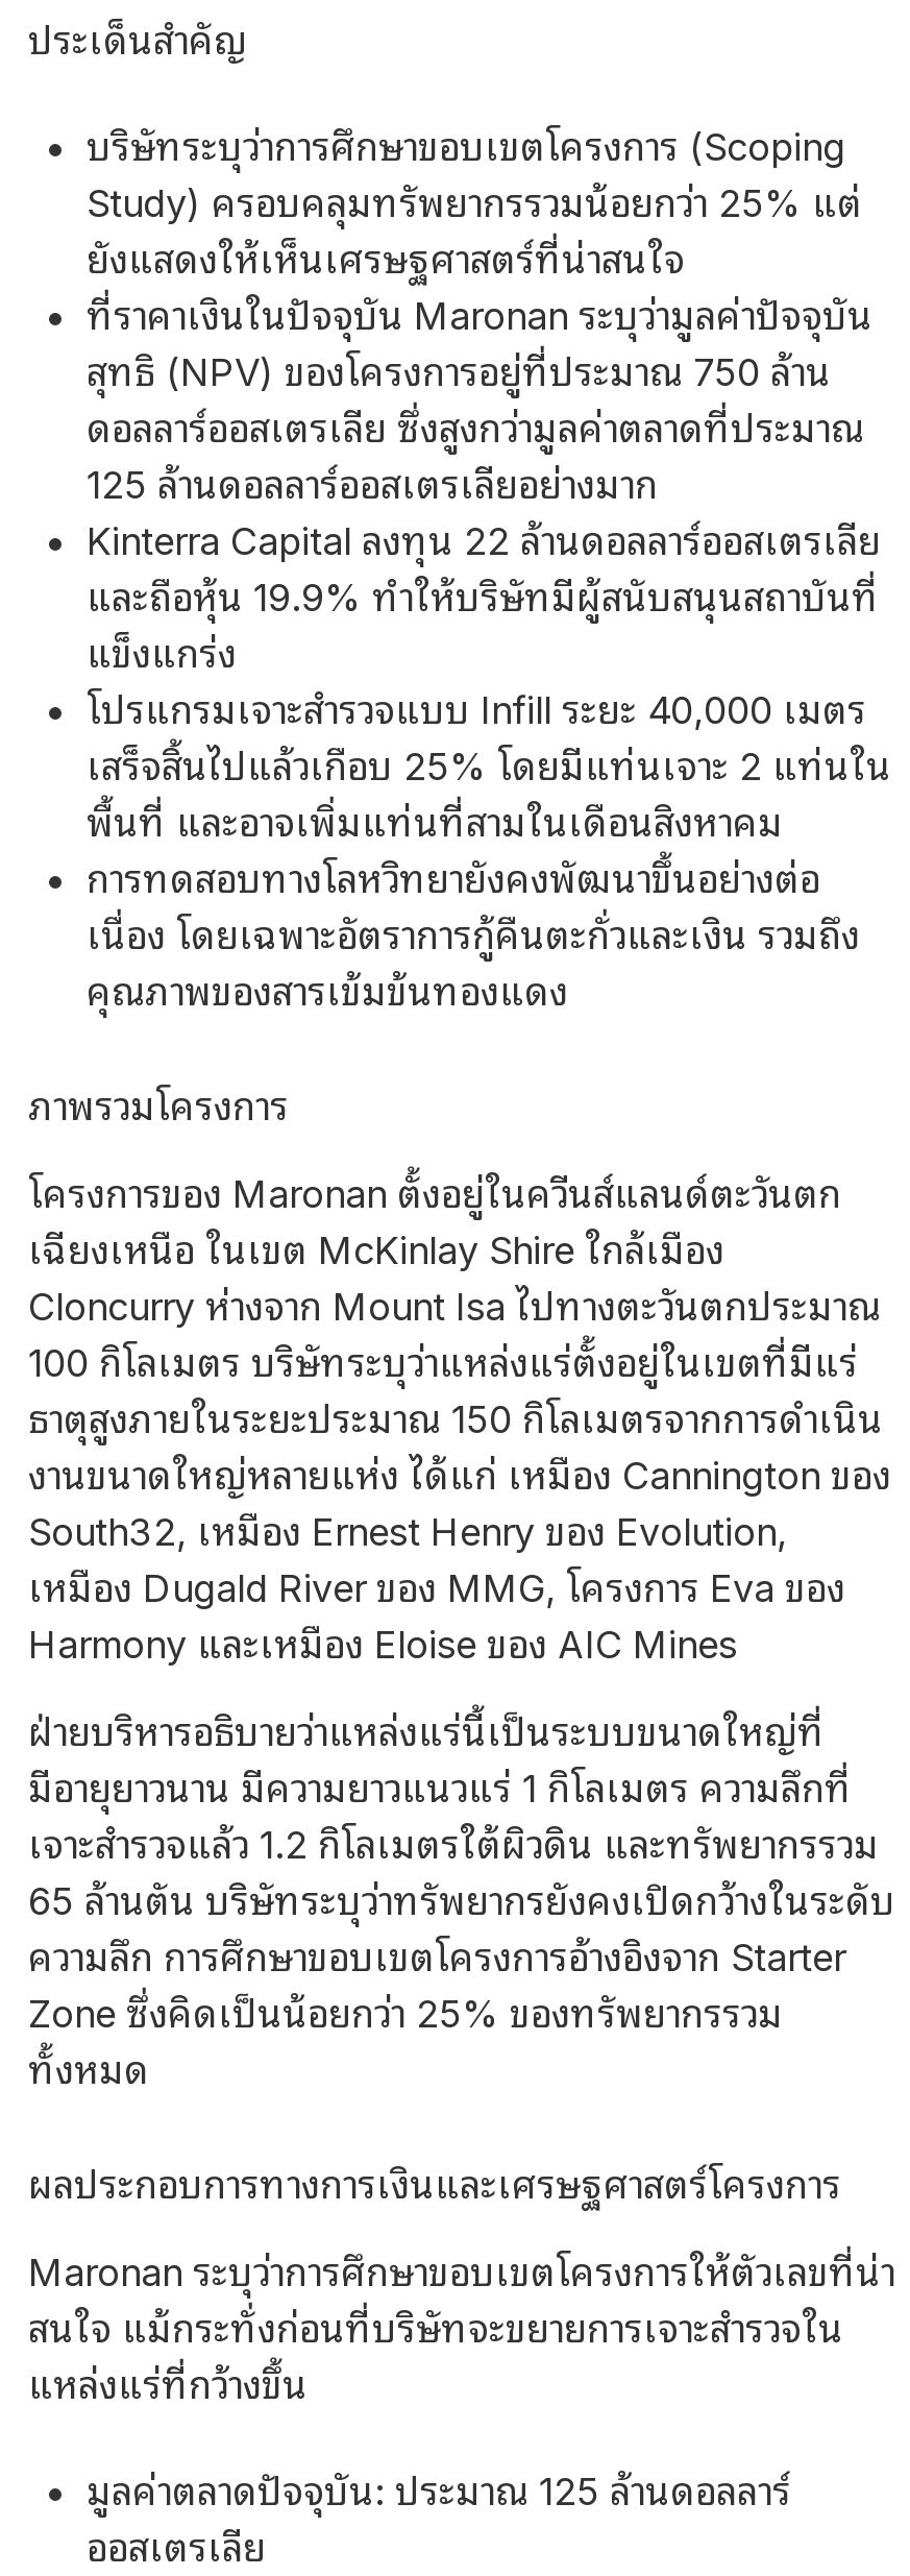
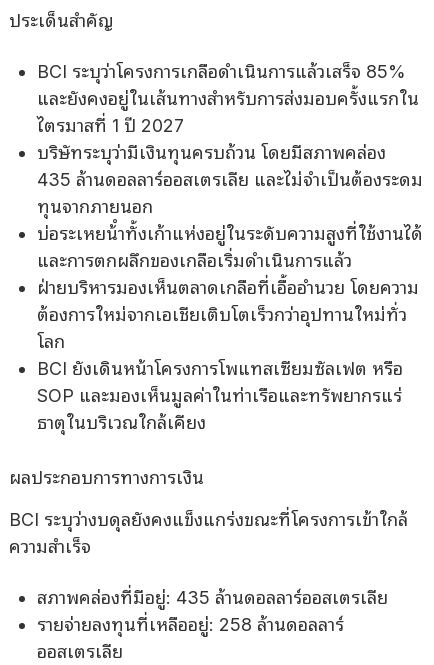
[28,125,895,2513] บริษัทระบุว่าการศึกษาขอบเขตโครงการ (Scoping | Study) ครอบคลุมทรัพยากรรวมน้อยกว่า 25% แต่ | ยังแสดงให้เห็นเศรษฐศาสตร์ที่น่าสนใจ | ที่ราคาเงินในปัจจุบัน Maronan ระบุว่ามูลค่าปัจจุบัน | สุทธิ (NPV) ของโครงการอยู่ที่ประมาณ 750 ล้าน | ดอลลาร์ออสเตรเลีย ซึ่งสูงกว่ามูลค่าตลาดที่ประมาณ | 125 ล้านดอลลาร์ออสเตรเลียอย่างมาก | Kinterra Capital ลงทุน 22 ล้านดอลลาร์ออสเตรเลีย | และถือหุ้น 19.9% ทําให้บริษัทมีผู้สนับสนุนสถาบันที่ | แข็งแกร่ง | โปรแกรมเจาะสํารวจแบบ Infill ระยะ 40,000 เมตร | เสร็จสิ้นไปแล้วเกือบ 25% โดยมีแท่นเจาะ 2 แท่นใน | พื้นที่ และอาจเพิ่มแท่นที่สามในเดือนสิงหาคม | การทดสอบทางโลหวิทยายังคงพัฒนาขึ้นอย่างต่อ | เนื่อง โดยเฉพาะอัตราการกู้คืนตะกั่วและเงิน รวมถึง | คุณภาพของสารเข้มข้นทองแดง | ภาพรวมโครงการ | โครงการของ Maronan ตั้งอยู่ในควีนส์แลนด์ตะวันตก | เฉียงเหนือ ในเขต McKinlay Shire ใกล้เมือง | Cloncurry ห่างจาก Mount Isa ไปทางตะวันตกประมาณ | 100 กิโลเมตร บริษัทระบุว่าแหล่งแร่ตั้งอยู่ในเขตที่มีแร่ | ธาตุสูงภายในระยะประมาณ 150 กิโลเมตรจากการดําเนิน | งานขนาดใหญ่หลายแห่ง ได้แก่ เหมือง Cannington ของ | South32, เหมือง Ernest Henry ของ Evolution, | เหมือง Dugald River ของ MMG, โครงการ Eva ของ | Harmony และเหมือง Eloise ของ AIC Mines | ฝ่ายบริหารอธิบายว่าแหล่งแร่นี้เป็นระบบขนาดใหญ่ที่ | มีอายุยาวนาน มีความยาวแนวแร่ 1 กิโลเมตร ความลึกที่ | เจาะสํารวจแล้ว 1.2 กิโลเมตรใต้ผิวดิน และทรัพยากรรวม | 65 ล้านตัน บริษัทระบุว่าทรัพยากรยังคงเปิดกว้างในระดับ | ความลึก การศึกษาขอบเขตโครงการอ้างอิงจาก Starter | Zone ซึ่งคิดเป็นน้อยกว่า 25% ของทรัพยากรรวม | ทั้งหมด | ผลประกอบการทางการเงินและเศรษฐศาสตร์โครงการ | Maronan ระบุว่าการศึกษาขอบเขตโครงการให้ตัวเลขที่น่า | สนใจ แม้กระทั่งก่อนที่บริษัทจะขยายการเจาะสํารวจใน | แหล่งแร่ที่กว้างขึ้น | มูลค่าตลาดปัจจุบัน: ประมาณ 125 ล้านดอลลาร์ -> [9,61,423,635] BCI ระบุว่าโครงการเกลือดําเนินการแล้วเสร็จ 85% | และยังคงอยู่ในเส้นทางสําหรับการส่งมอบครั้งแรกใน | ไตรมาสที่ 1 ปี 2027 | บริษัทระบุว่ามีเงินทุนครบถ้วน โดยมีสภาพคล่อง | 435 ล้านดอลลาร์ออสเตรเลีย และไม่จําเป็นต้องระดม | ทุนจากภายนอก | บ่อระเหยน้ําทั้งเก้าแห่งอยู่ในระดับความสูงที่ใช้งานได้ | และการตกผลึกของเกลือเริ่มดําเนินการแล้ว | ฝ่ายบริหารมองเห็นตลาดเกลือที่เอื้ออํานวย โดยความ | ต้องการใหม่จากเอเชียเติบโตเร็วกว่าอุปทานใหม่ทั่ว | โลก | BCI ยังเดินหน้าโครงการโพแทสเซียมซัลเฟต หรือ | SOP และมองเห็นมูลค่าในท่าเรือและทรัพยากรแร่ | ธาตุในบริเวณใกล้เคียง | ผลประกอบการทางการเงิน | BCI ระบุว่างบดุลยังคงแข็งแกร่งขณะที่โครงการเข้าใกล้ | ความสําเร็จ | สภาพคล่องที่มีอยู่: 435 ล้านดอลลาร์ออสเตรเลีย | รายจ่ายลงทุนที่เหลืออยู่: 258 ล้านดอลลาร์

